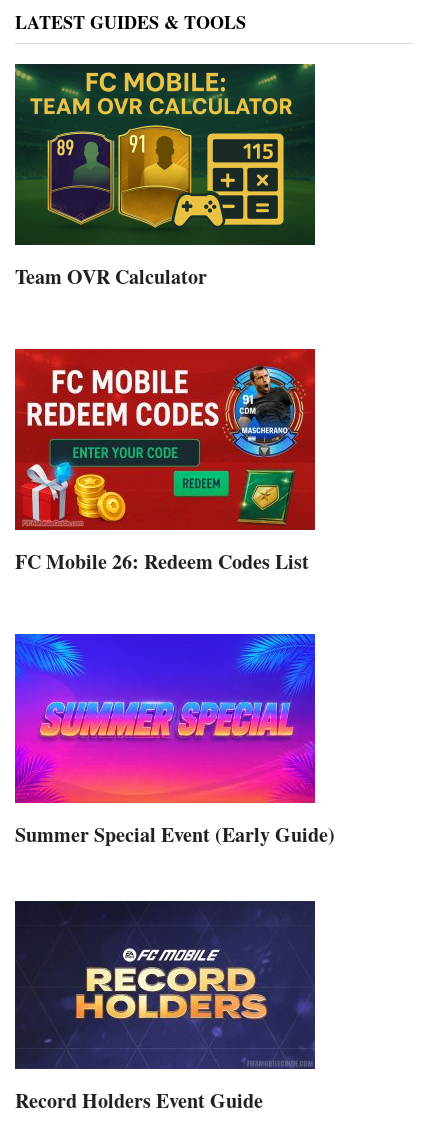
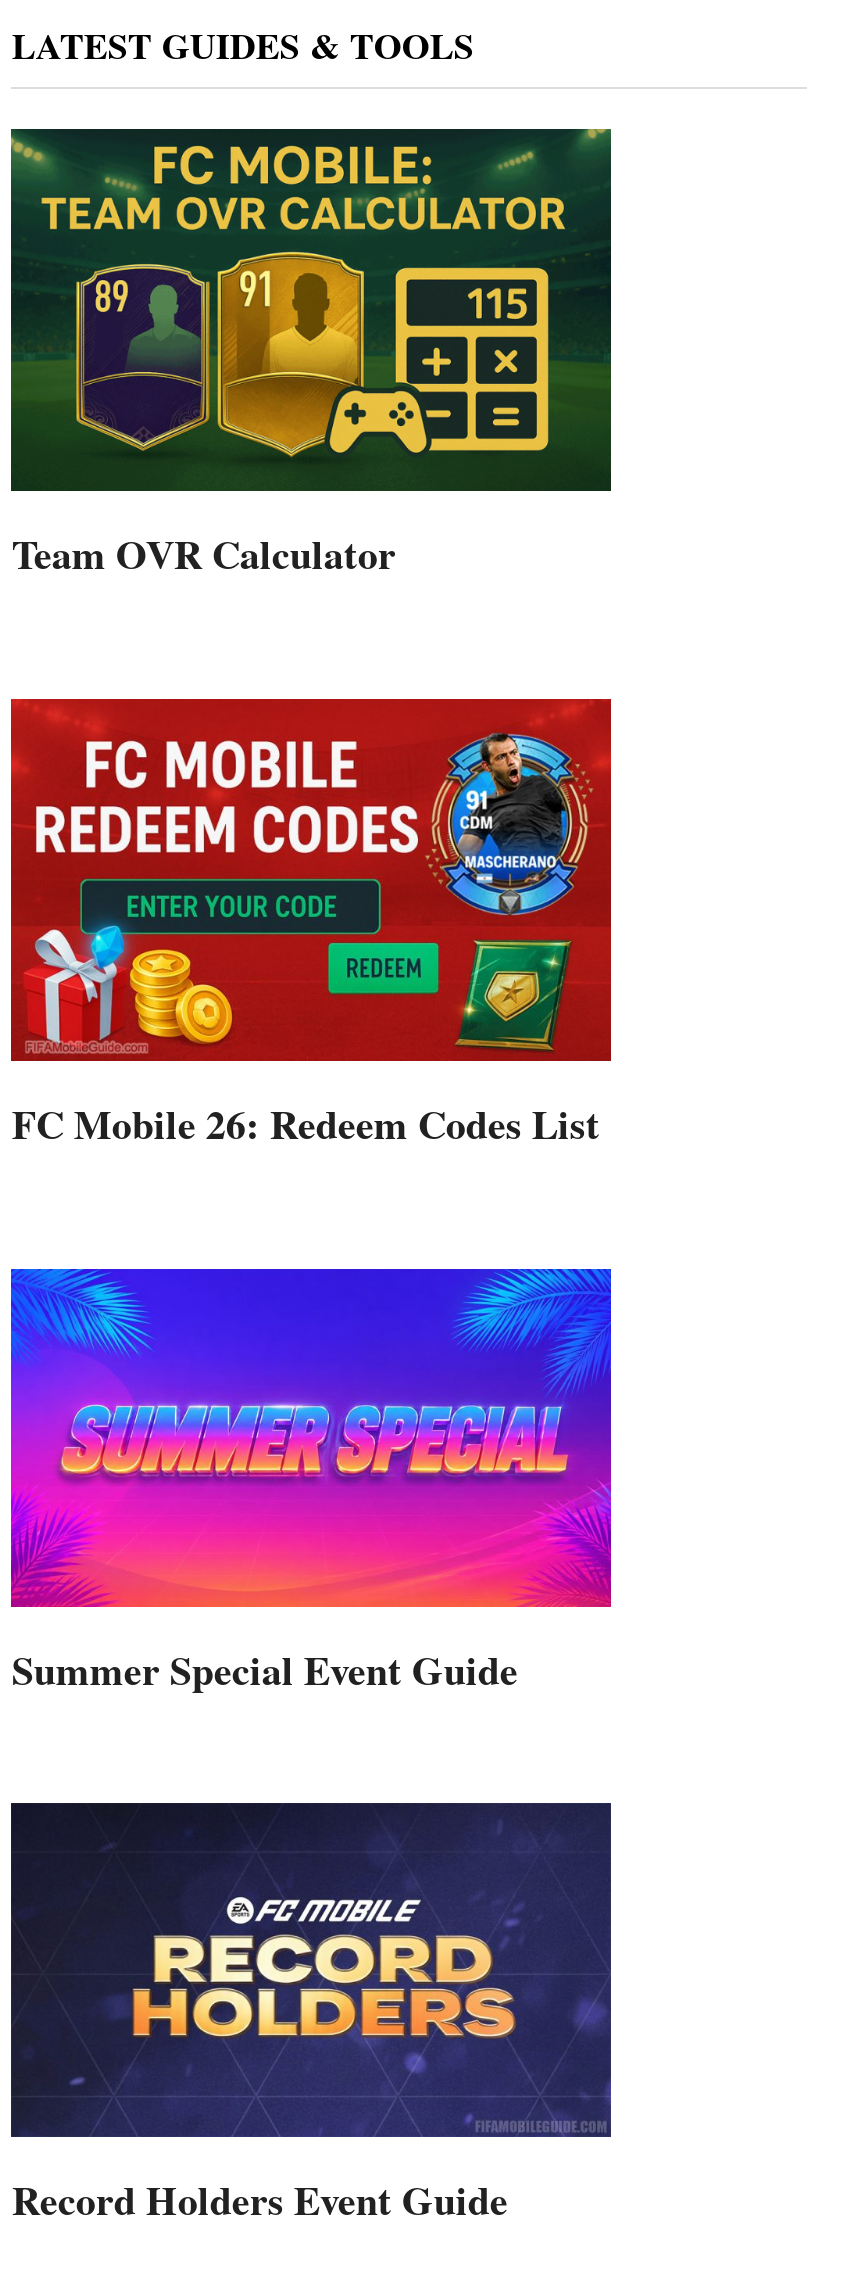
[15,820,335,849] Summer Special Event (Early Guide) -> [12,1640,518,1698] Summer Special Event Guide

